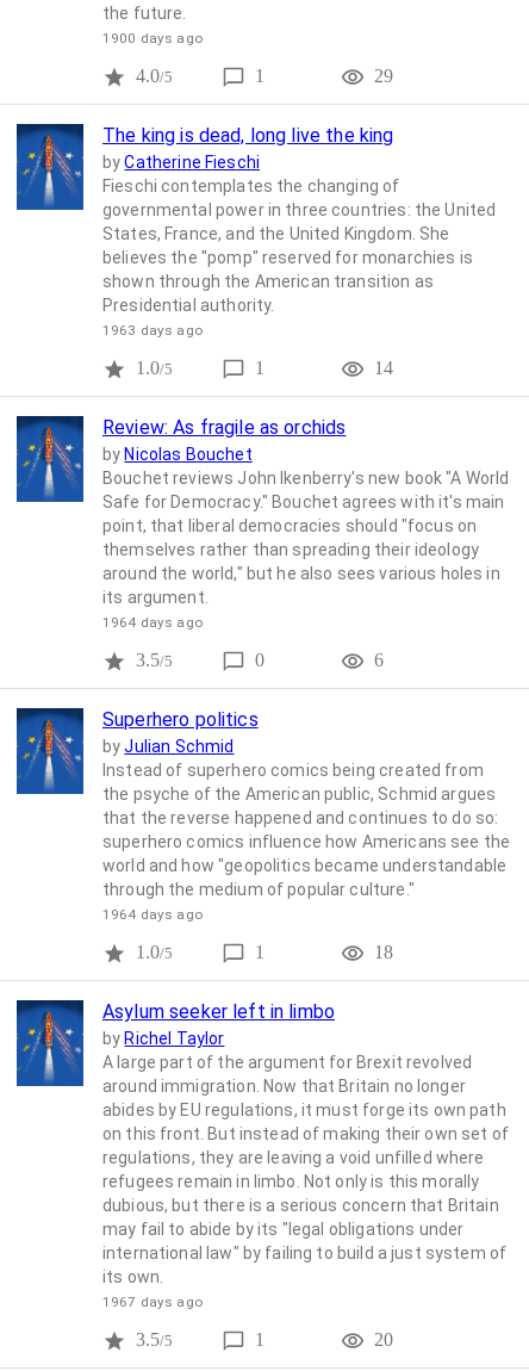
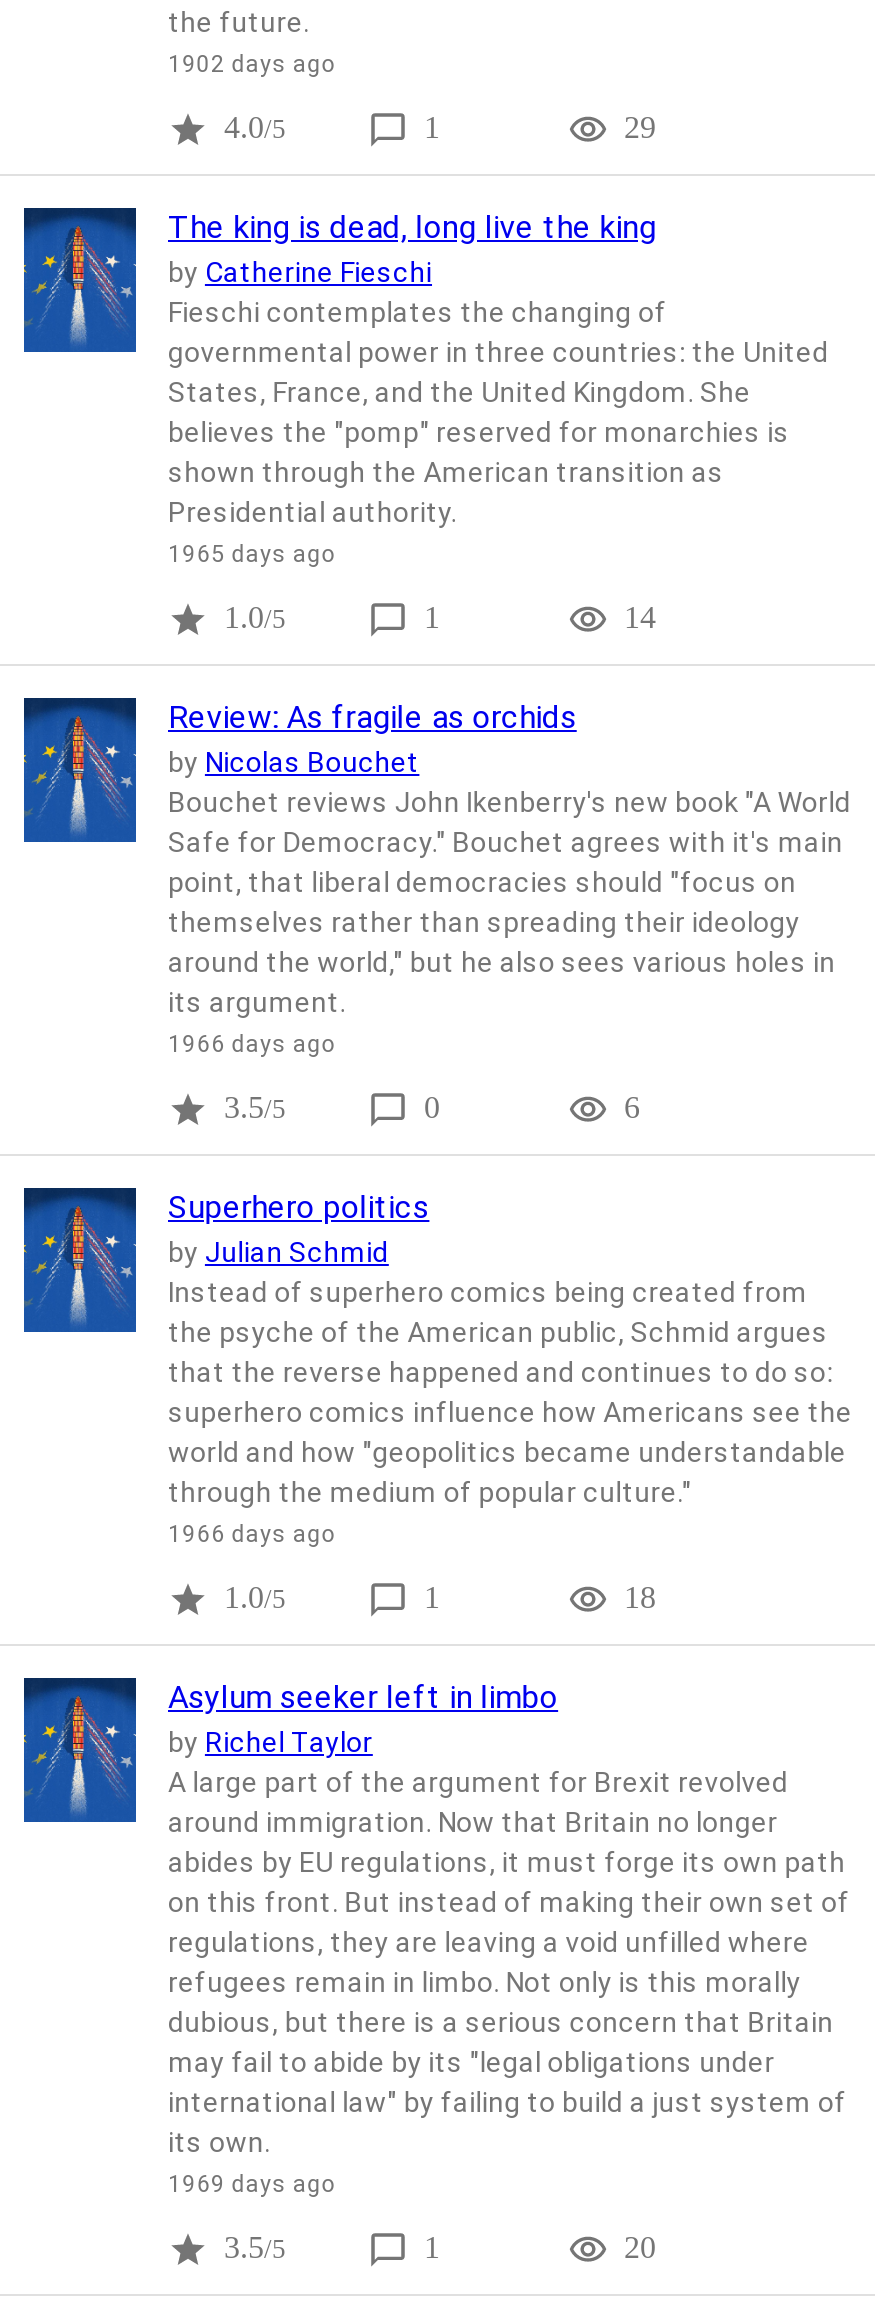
[102,30,203,46] 1900 days ago -> [168,50,336,78] 1902 days ago
[102,322,203,339] 1963 days ago -> [168,540,336,568] 1965 days ago
[102,614,203,631] 1964 days ago -> [168,1030,336,1058] 1966 days ago
[102,906,203,923] 1964 days ago -> [168,1520,336,1548] 1966 days ago
[102,1294,203,1310] 1967 days ago -> [168,2170,336,2198] 1969 days ago

